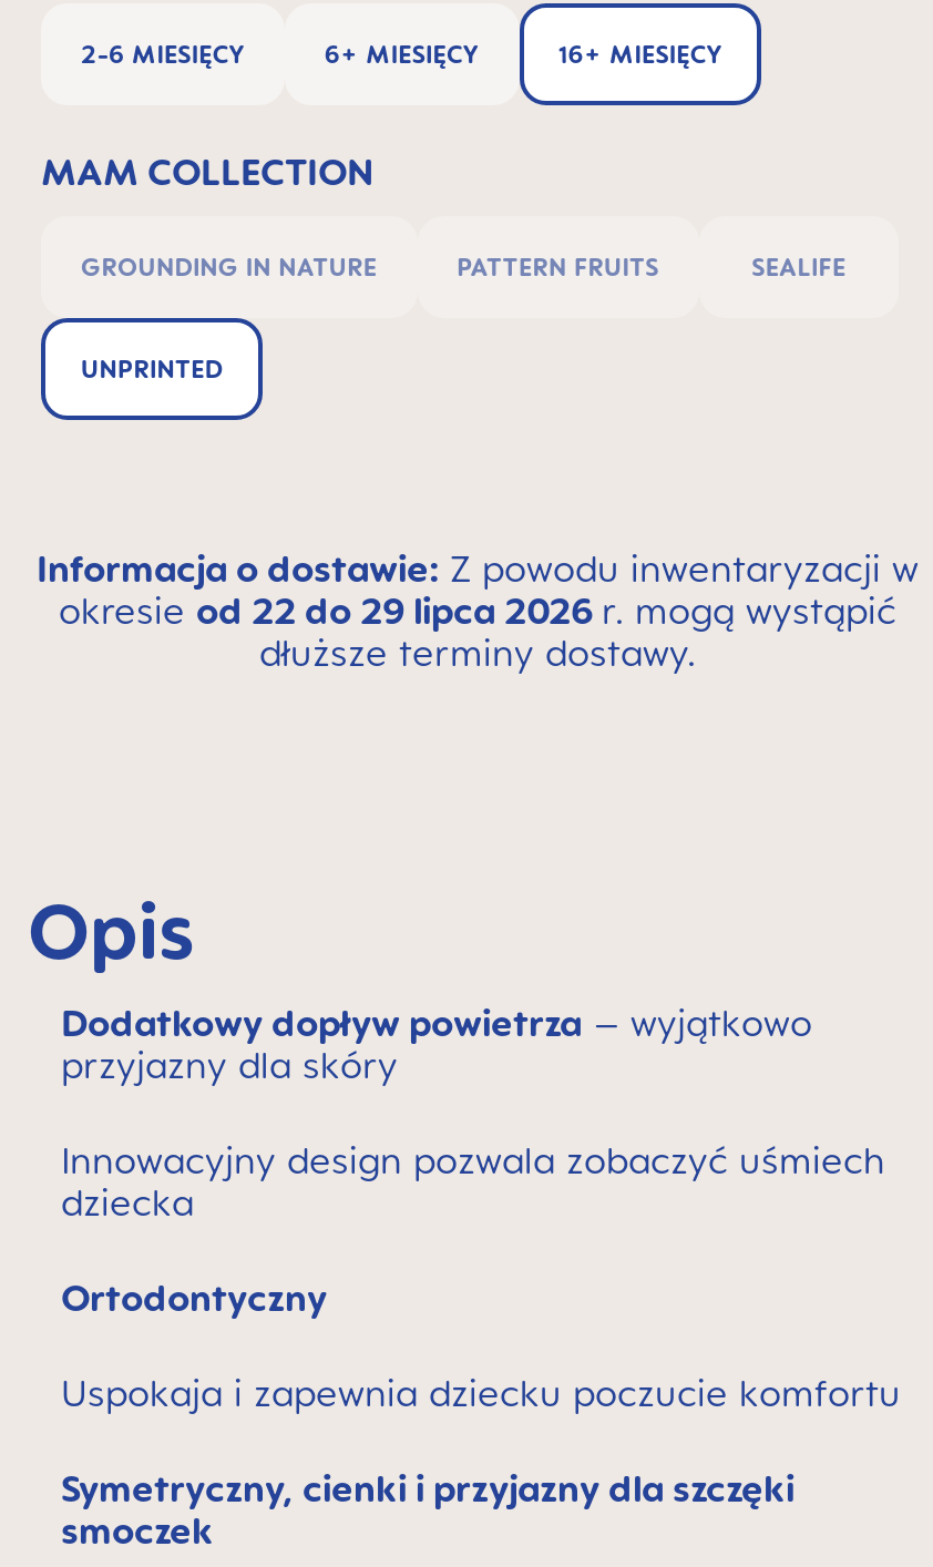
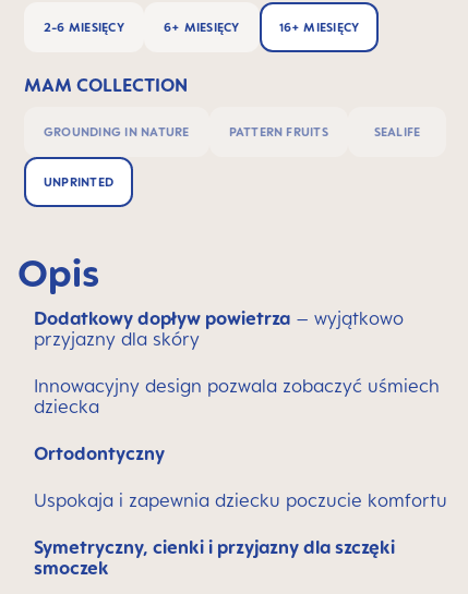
[37,546,919,675] Informacja o dostawie: Z powodu inwentaryzacji w | okresie od 22 do 29 lipca 2026 r. mogą wystąpić | dłuższe terminy dostawy. -> none

